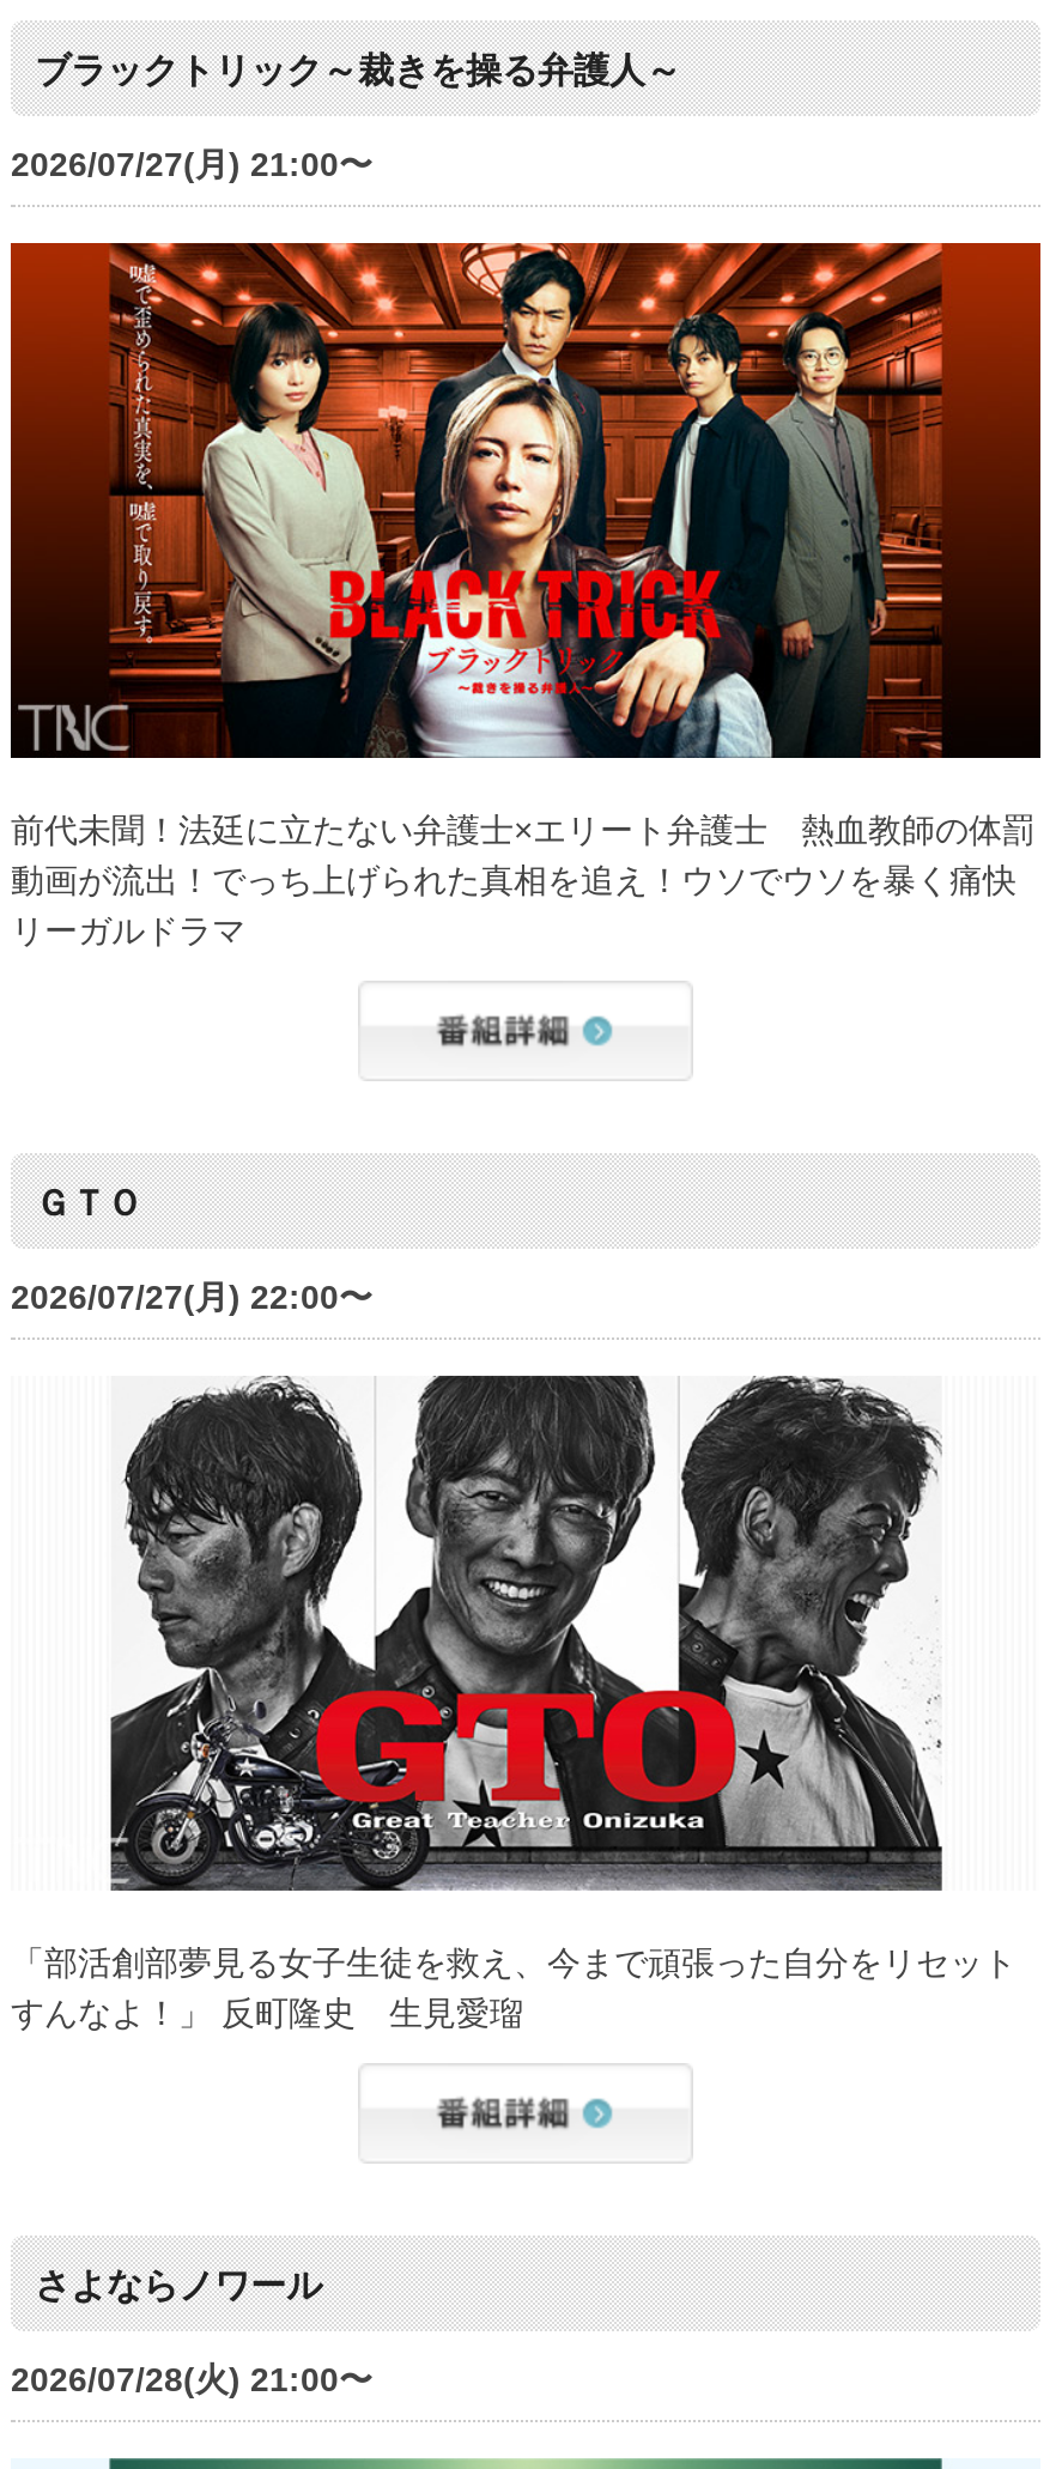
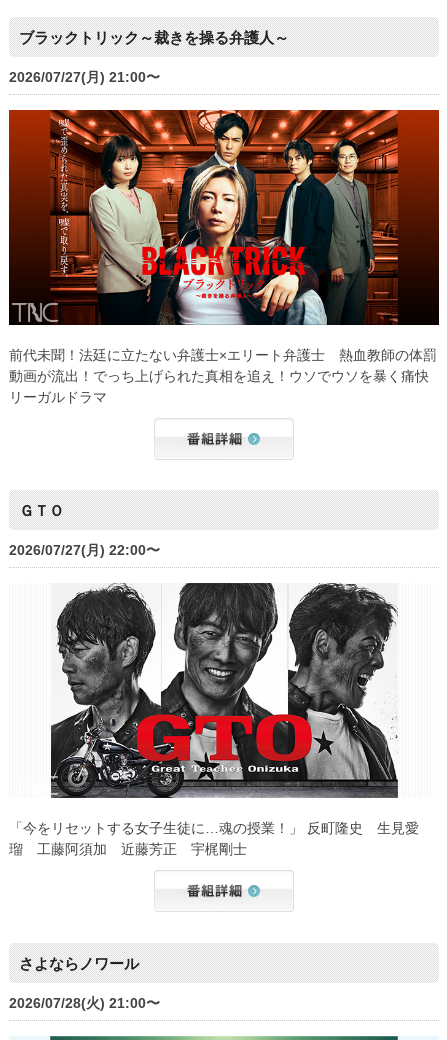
[11,1943,1017,2032] 「部活創部夢見る女子生徒を救え、今まで頑張った自分をリセット | すんなよ！」 反町隆史 生見愛瑠 -> [9,820,419,857] 「今をリセットする女子生徒に…魂の授業！」 反町隆史 生見愛 | 瑠 工藤阿須加 近藤芳正 宇梶剛士

